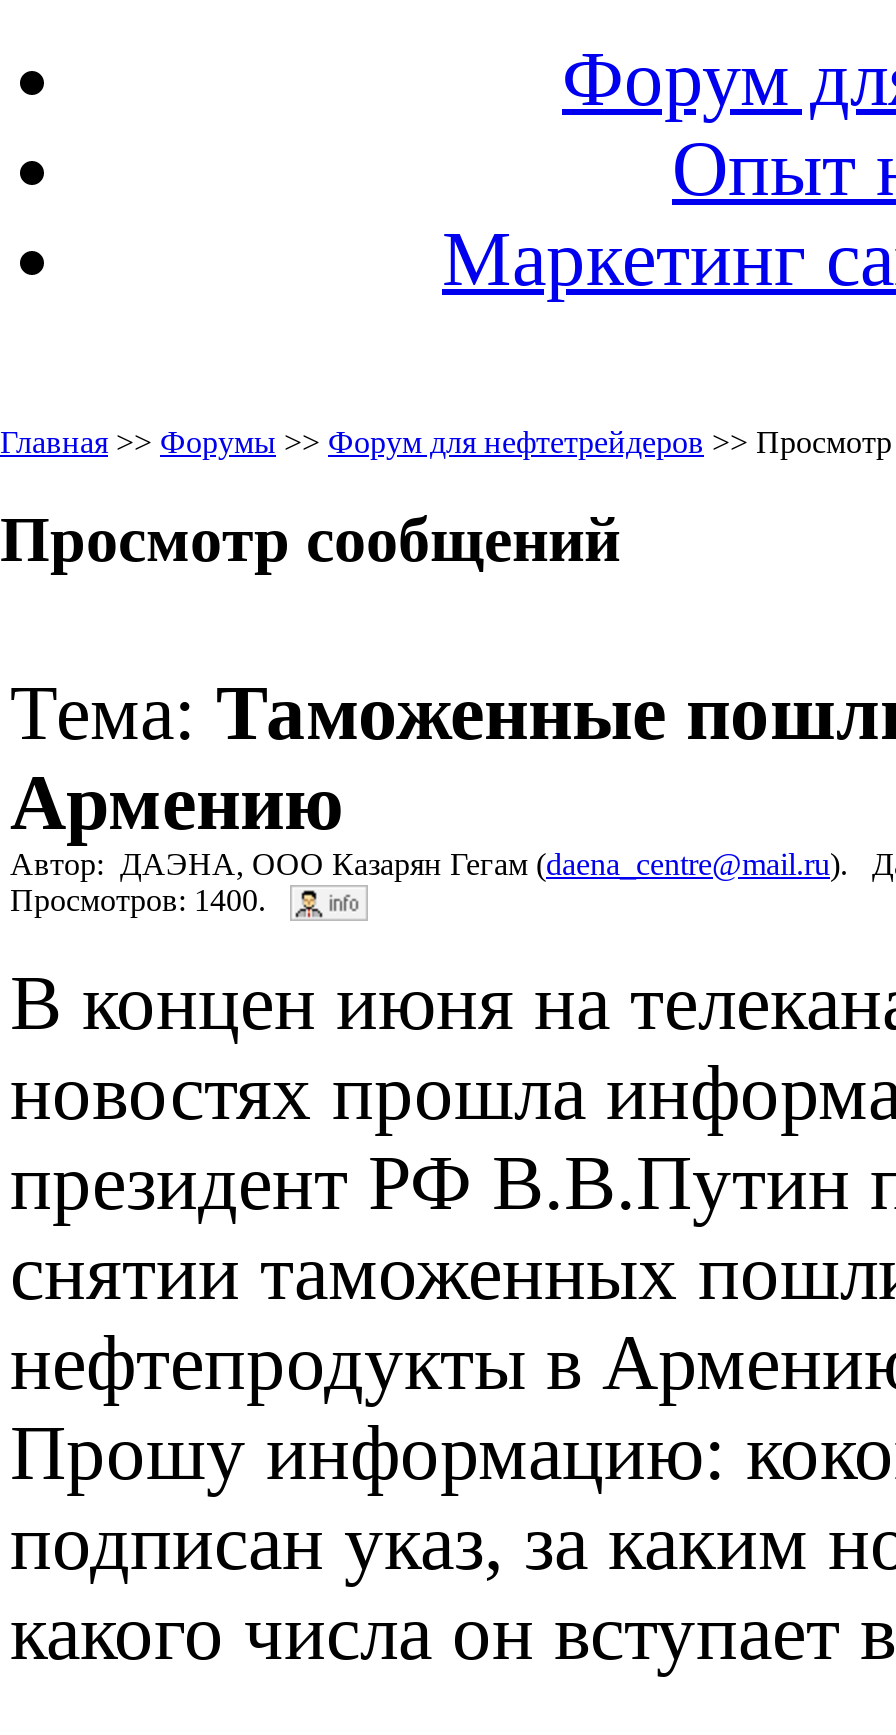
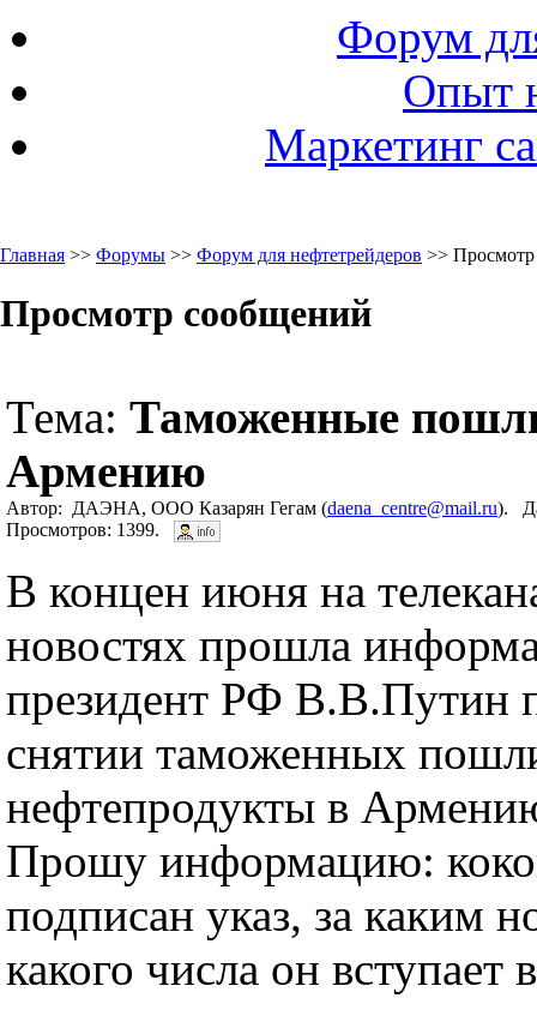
[10,883,290,917] Просмотров: 1400. -> [6,519,174,540] Просмотров: 1399.

